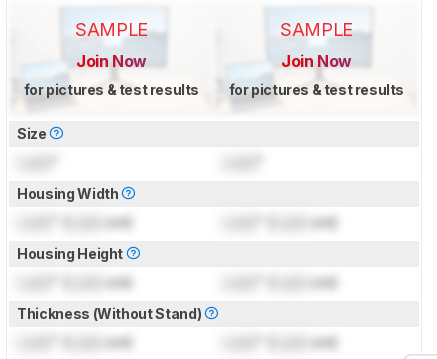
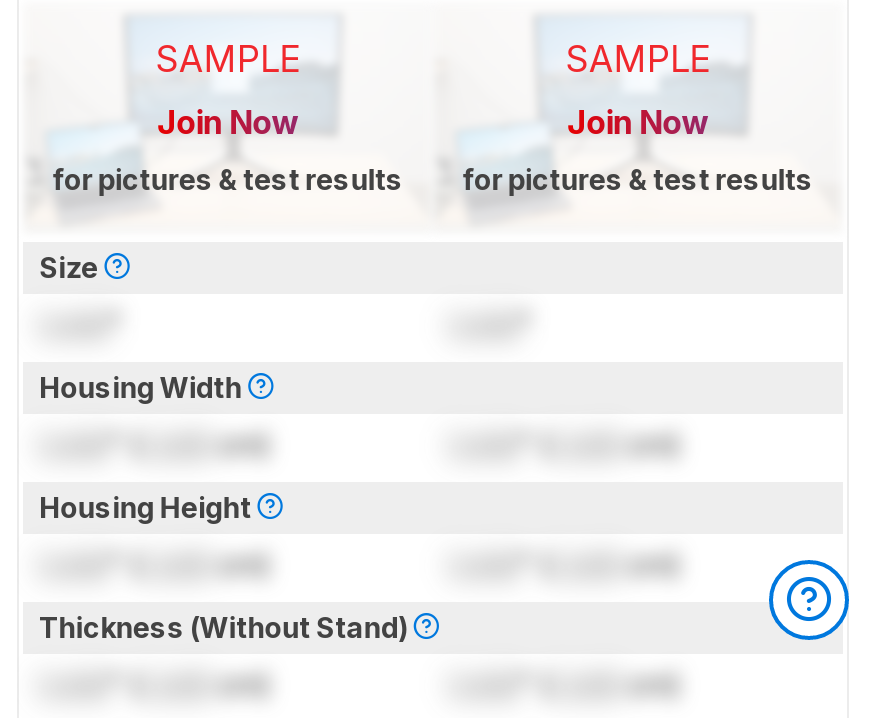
none -> [767,558,851,642] [image]

